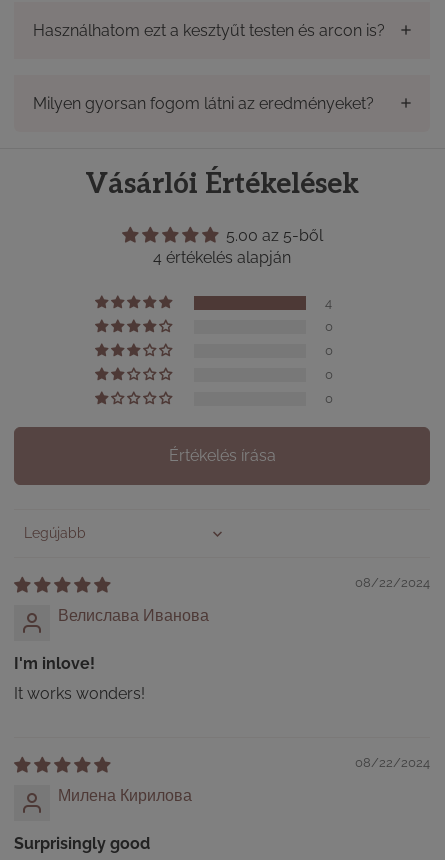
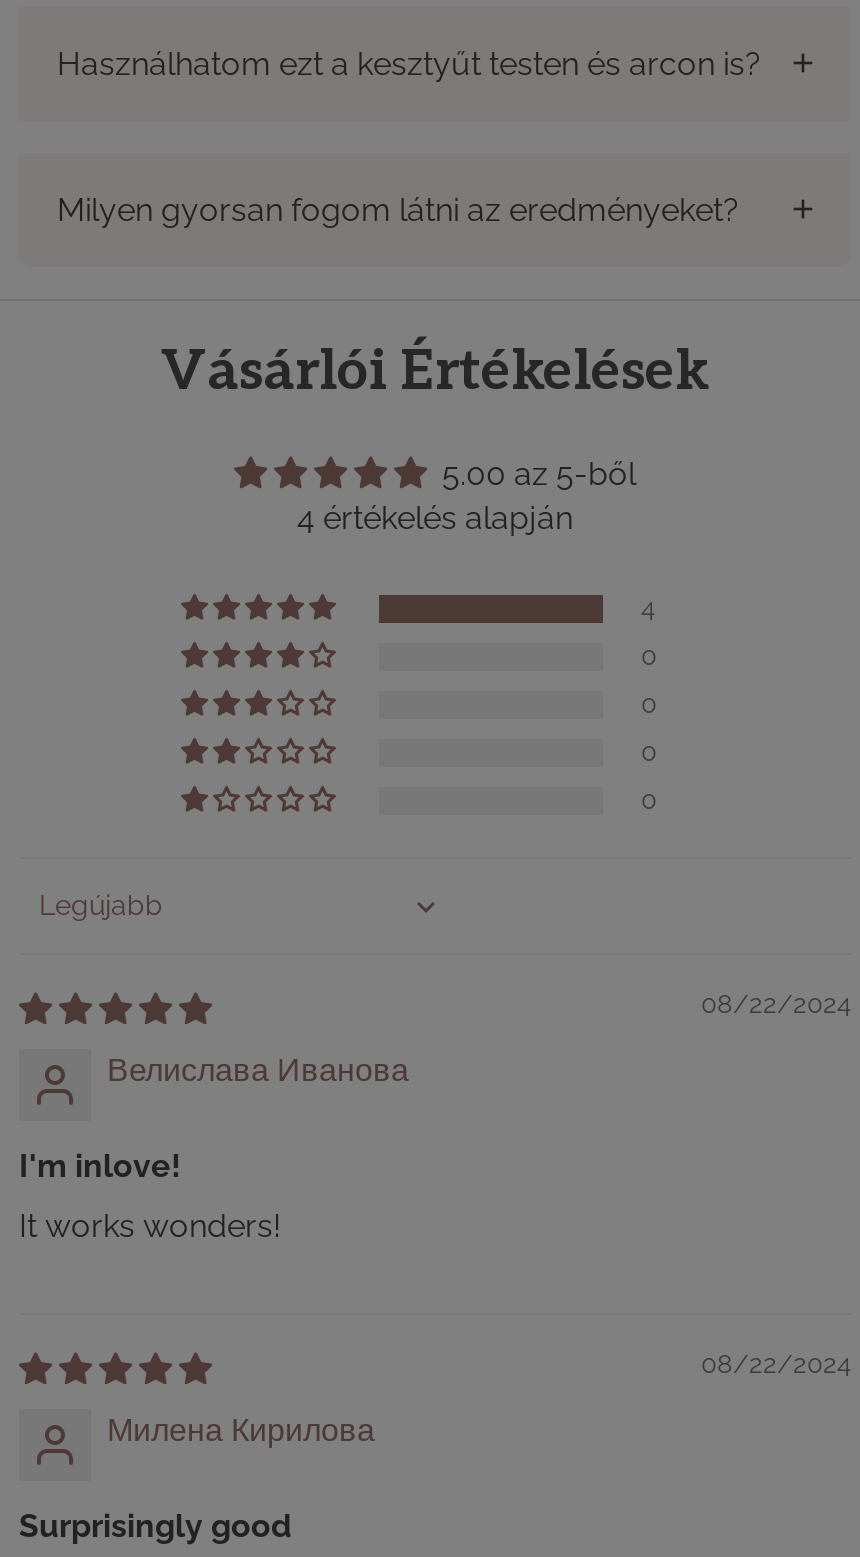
[168,446,275,465] Értékelés írása -> none

